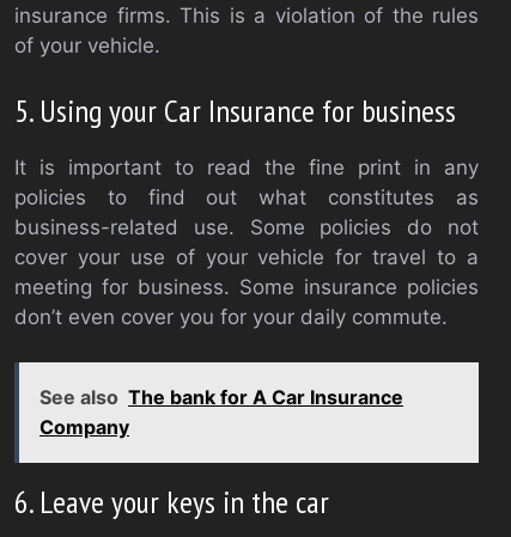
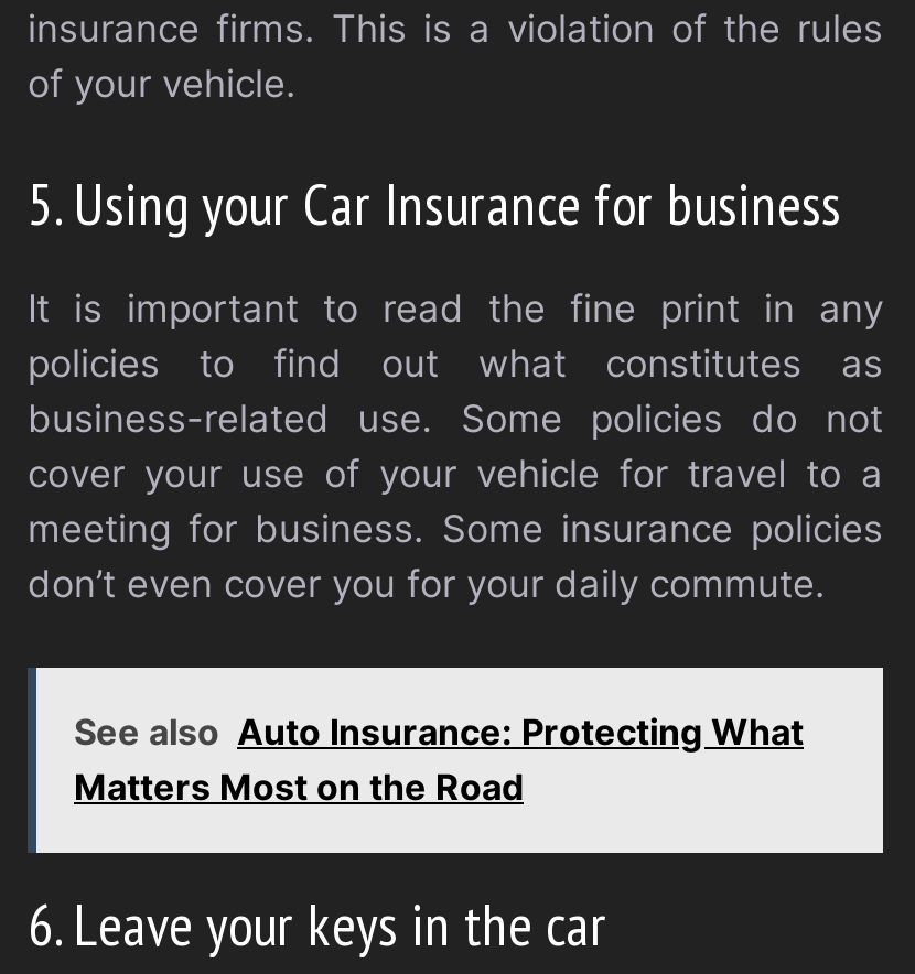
[39,385,403,439] See also The bank for A Car Insurance | Company -> [74,710,804,809] See also Auto Insurance: Protecting What | Matters Most on the Road

